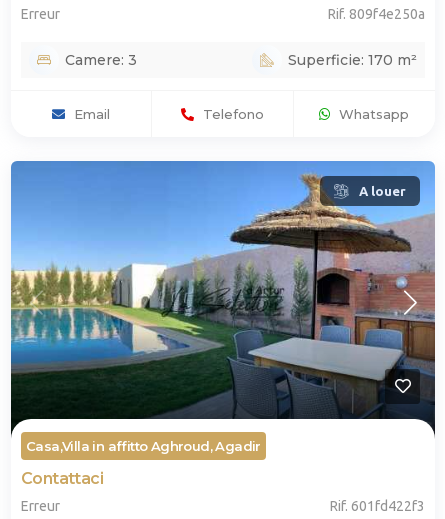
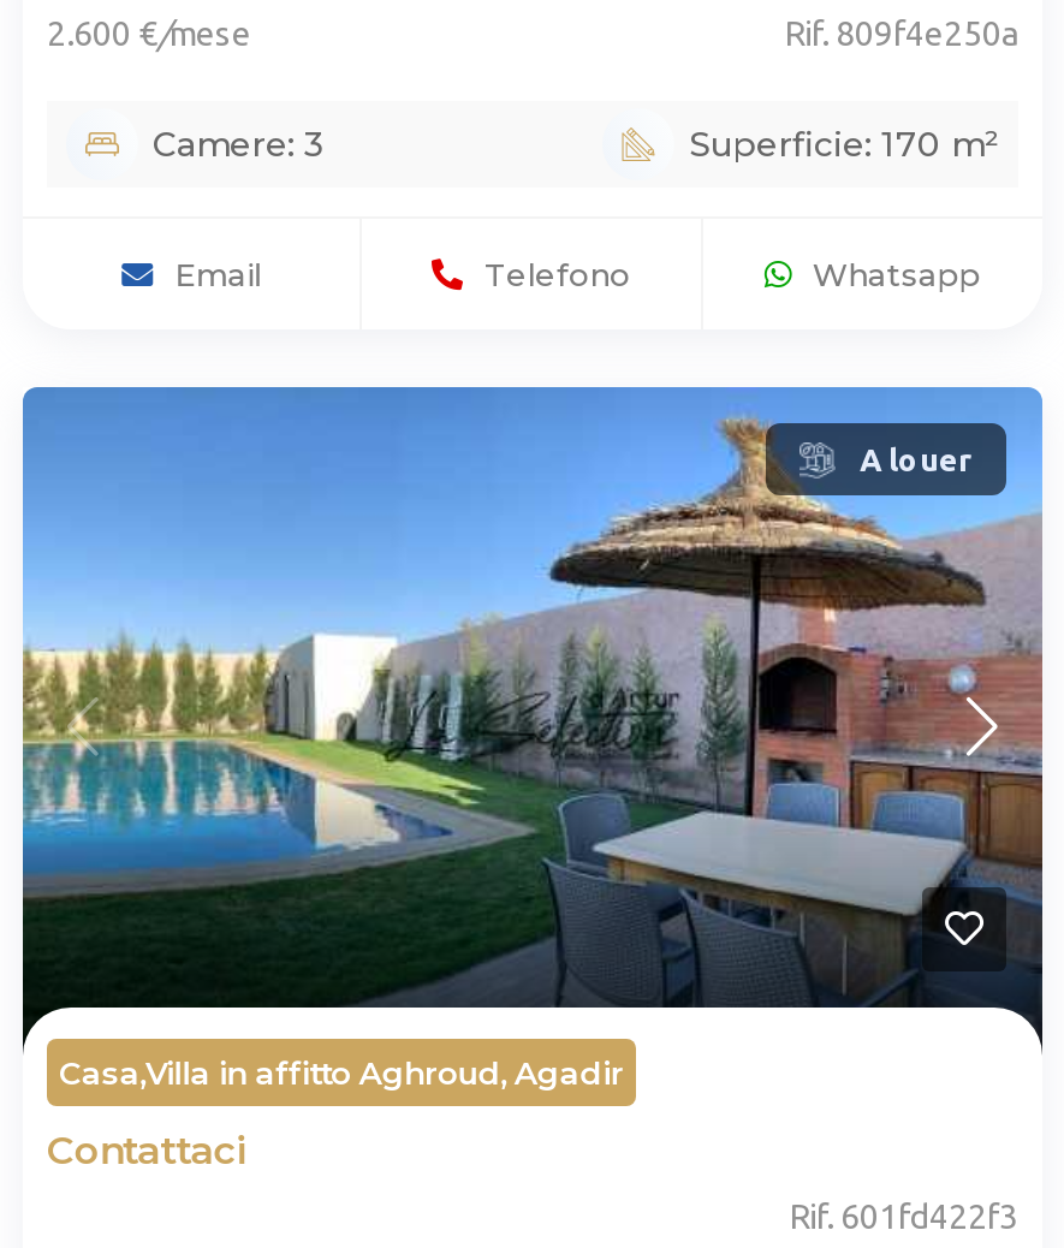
[21,6,60,22] Erreur -> [47,15,251,54] 2.600 €/mese
[21,498,60,514] Erreur -> none

